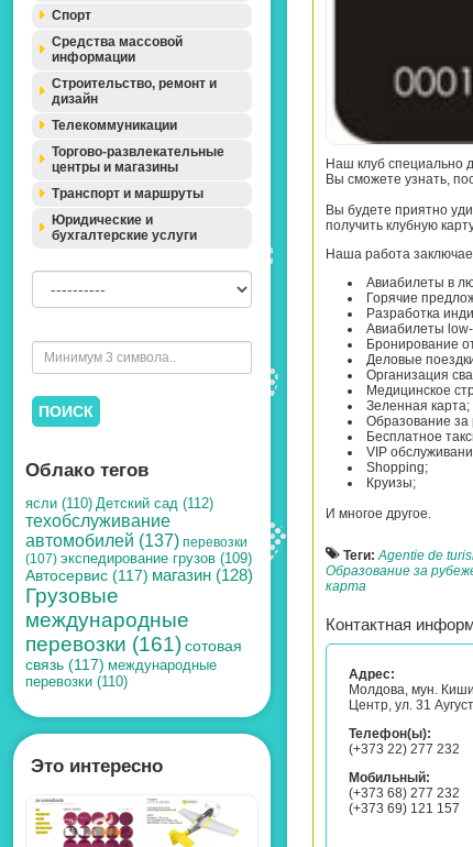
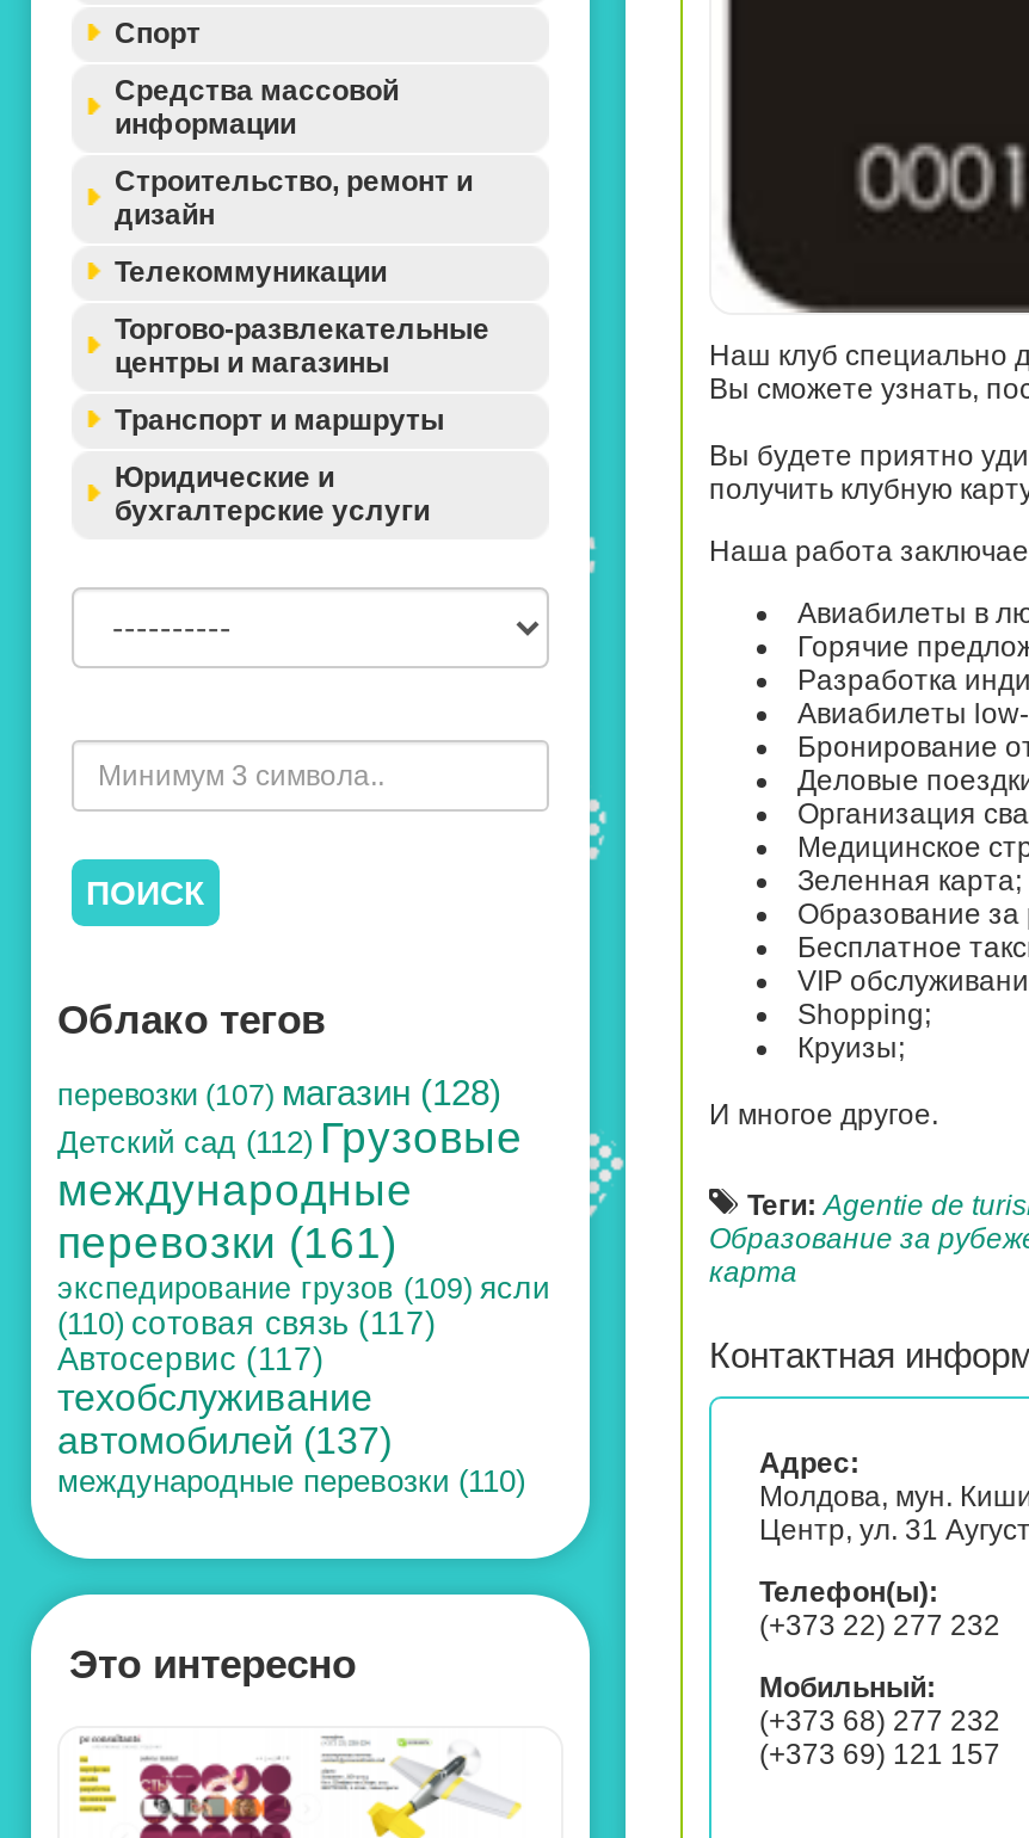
[25,495,213,512] ясли (110) Детский сад (112) -> [57,1074,549,1377] перевозки (107) магазин (128) | Детский сад (112) Грузовые | перевозки (161) | экспедирование грузов (109) ясли | (110) сотовая связь (117) | Автосервис (117)
moved [25,512,170,530] -> [57,1377,372,1418]: техобслуживание
[25,531,253,690] автомобилей (137) перевозки | (107) экспедирование грузов (109) | Автосервис (117) магазин (128) | Грузовые | перевозки (161) сотовая | связь (117) международные | перевозки (110) -> [57,1420,525,1499] автомобилей (137) | международные перевозки (110)
moved [25,608,189,631] -> [57,1165,413,1215]: международные

